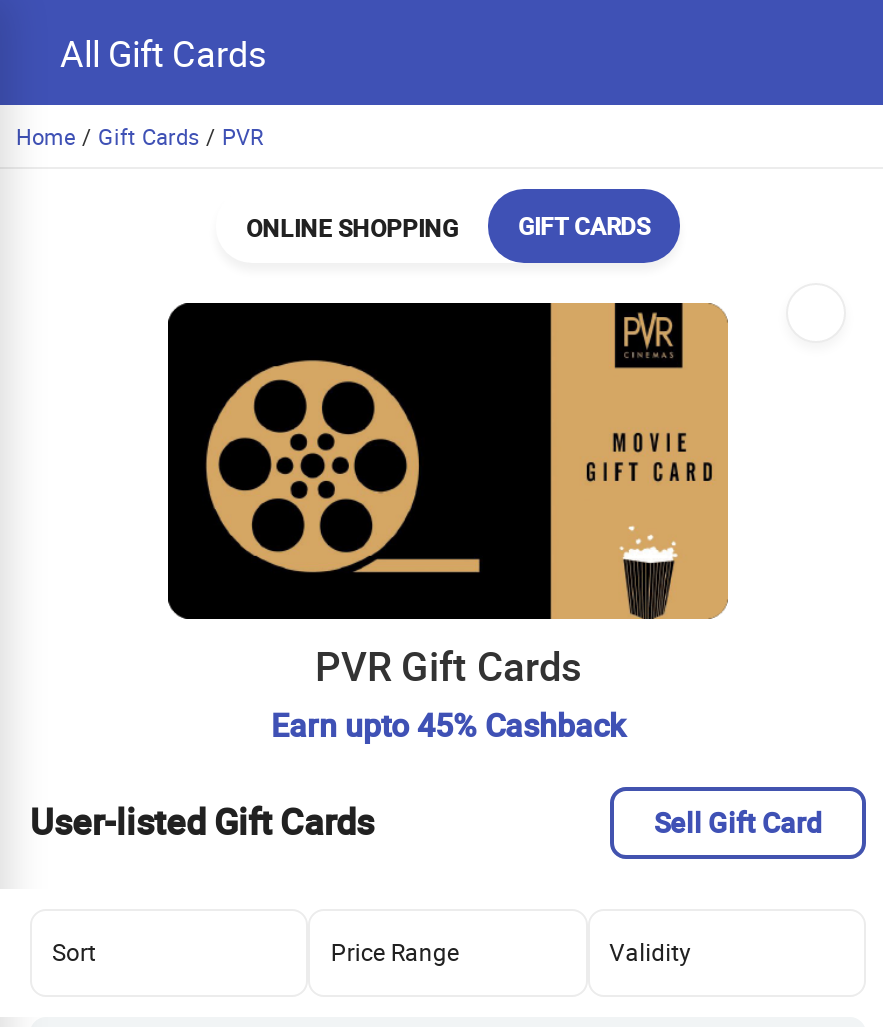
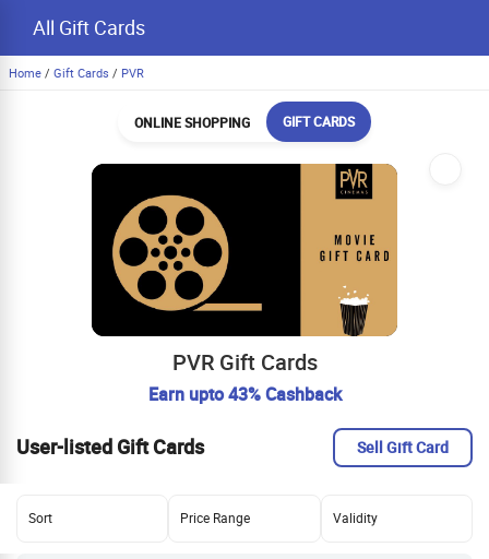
[271,702,625,746] Earn upto 45% Cashback -> [148,382,341,406] Earn upto 43% Cashback

